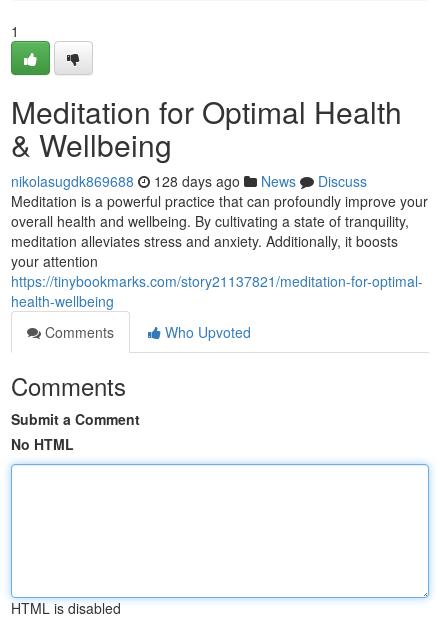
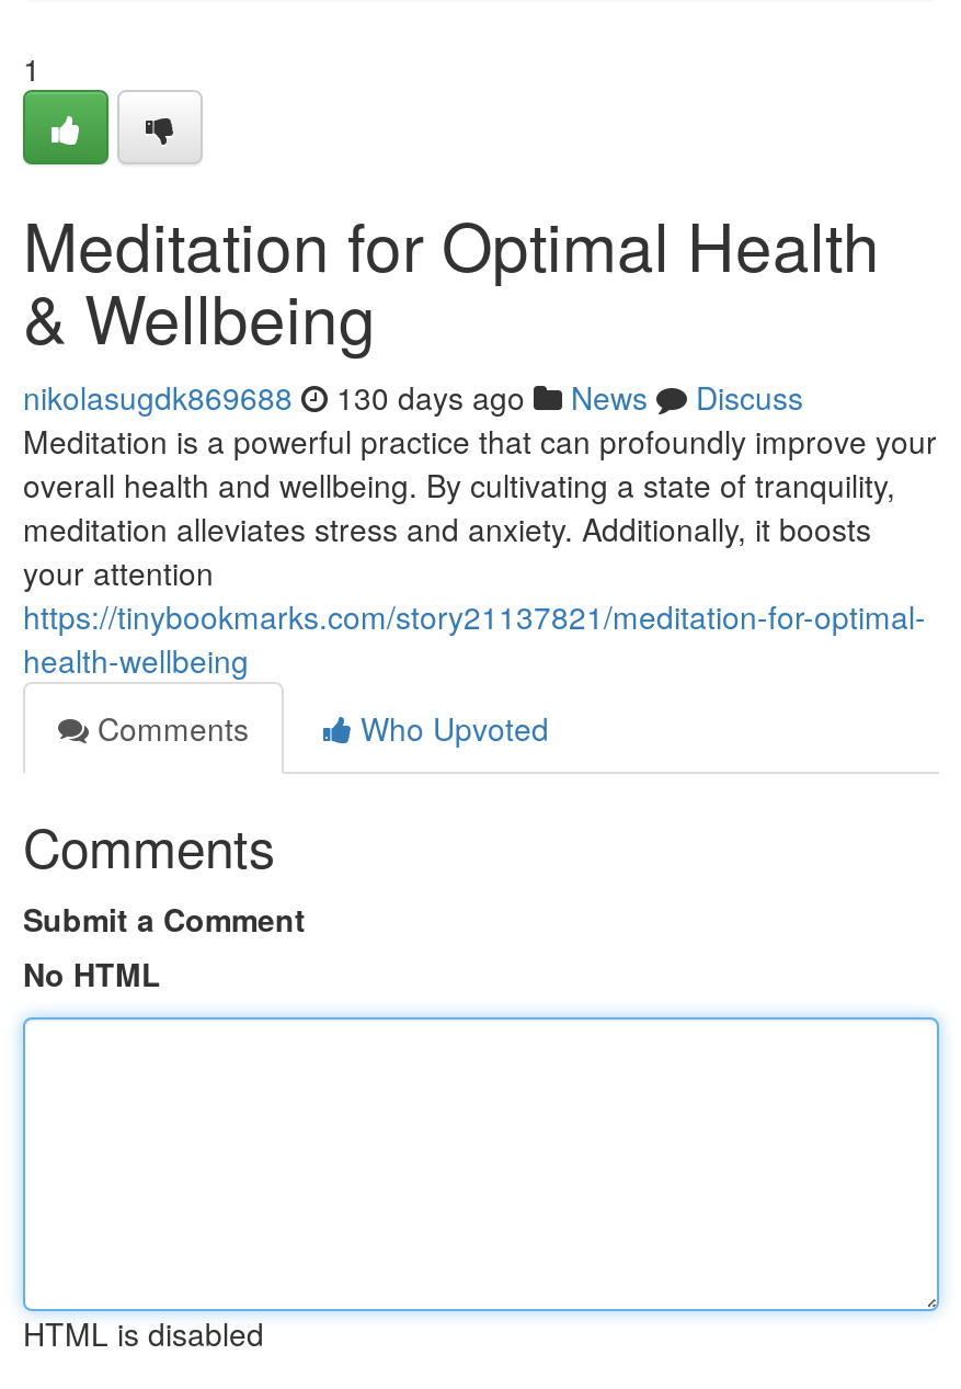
[11,171,367,191] nikolasugdk869688 128 days ago News Discuss -> [23,375,803,419] nikolasugdk869688 130 days ago News Discuss

